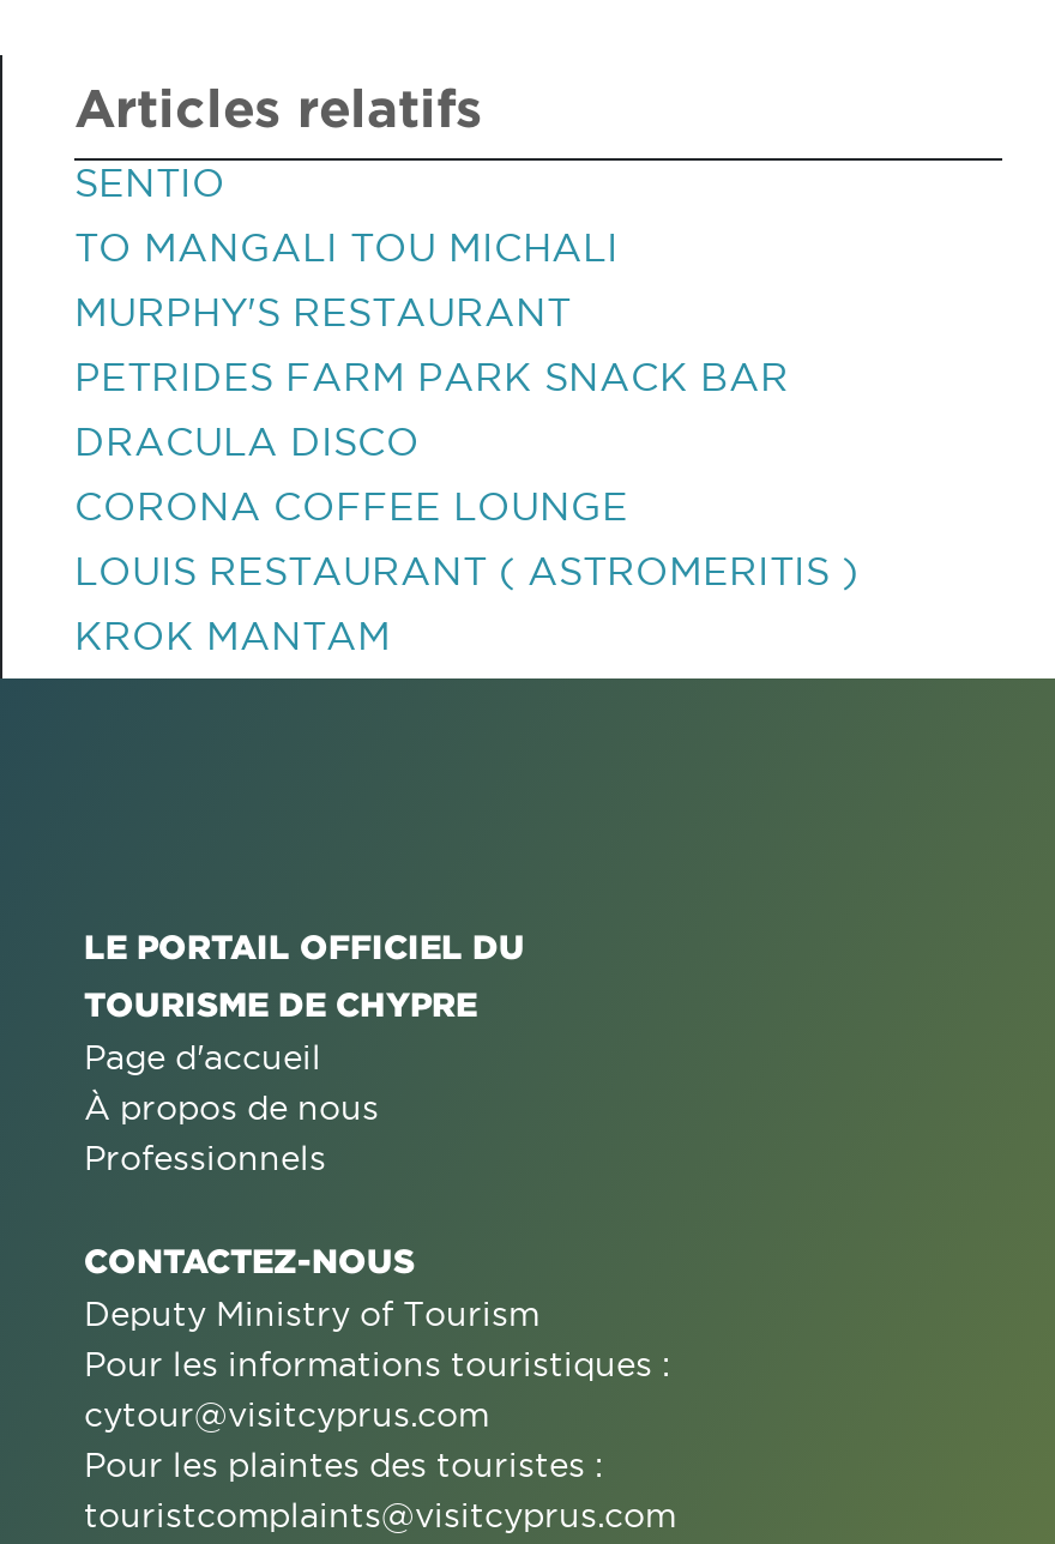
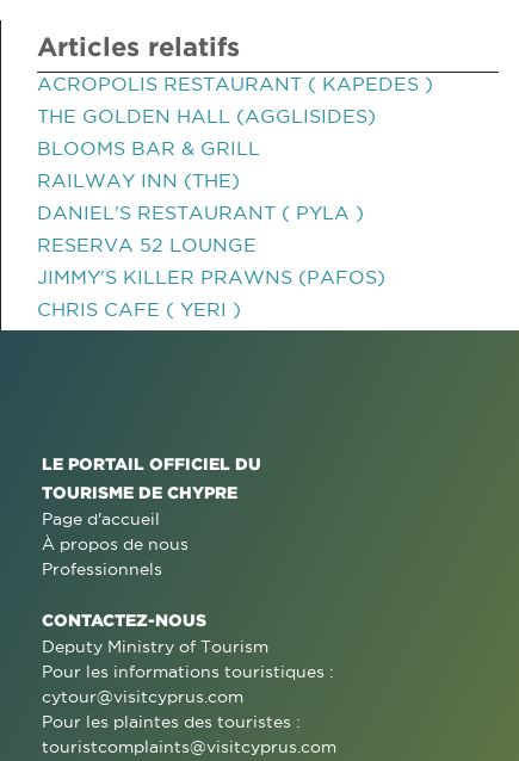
[74,161,225,204] SENTIO -> [37,73,433,94] ACROPOLIS RESTAURANT ( KAPEDES )
[74,225,619,269] TO MANGALI TOU MICHALI -> [37,105,376,126] THE GOLDEN HALL (AGGLISIDES)
[74,290,571,333] MURPHY'S RESTAURANT -> [37,137,260,159] BLOOMS BAR & GRILL
[74,355,789,398] PETRIDES FARM PARK SNACK BAR -> [37,169,240,191] RAILWAY INN (THE)
[74,420,420,463] DRACULA DISCO -> [37,202,364,223] DANIEL'S RESTAURANT ( PYLA )
[74,484,628,527] CORONA COFFEE LOUNGE -> [37,234,257,255] RESERVA 52 LOUNGE
[74,549,858,592] LOUIS RESTAURANT ( ASTROMERITIS ) -> [37,266,385,287] JIMMY'S KILLER PRAWNS (PAFOS)
[74,614,391,657] KROK MANTAM -> [37,298,241,320] CHRIS CAFE ( YERI )

